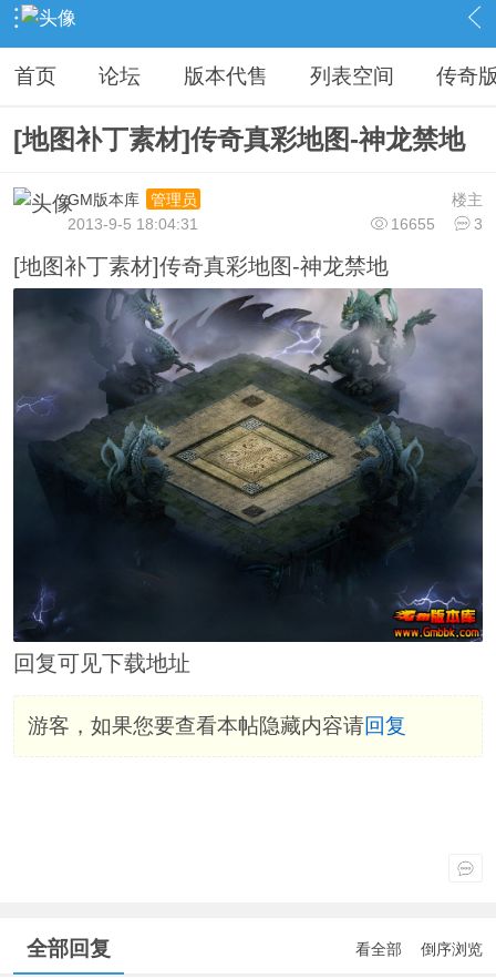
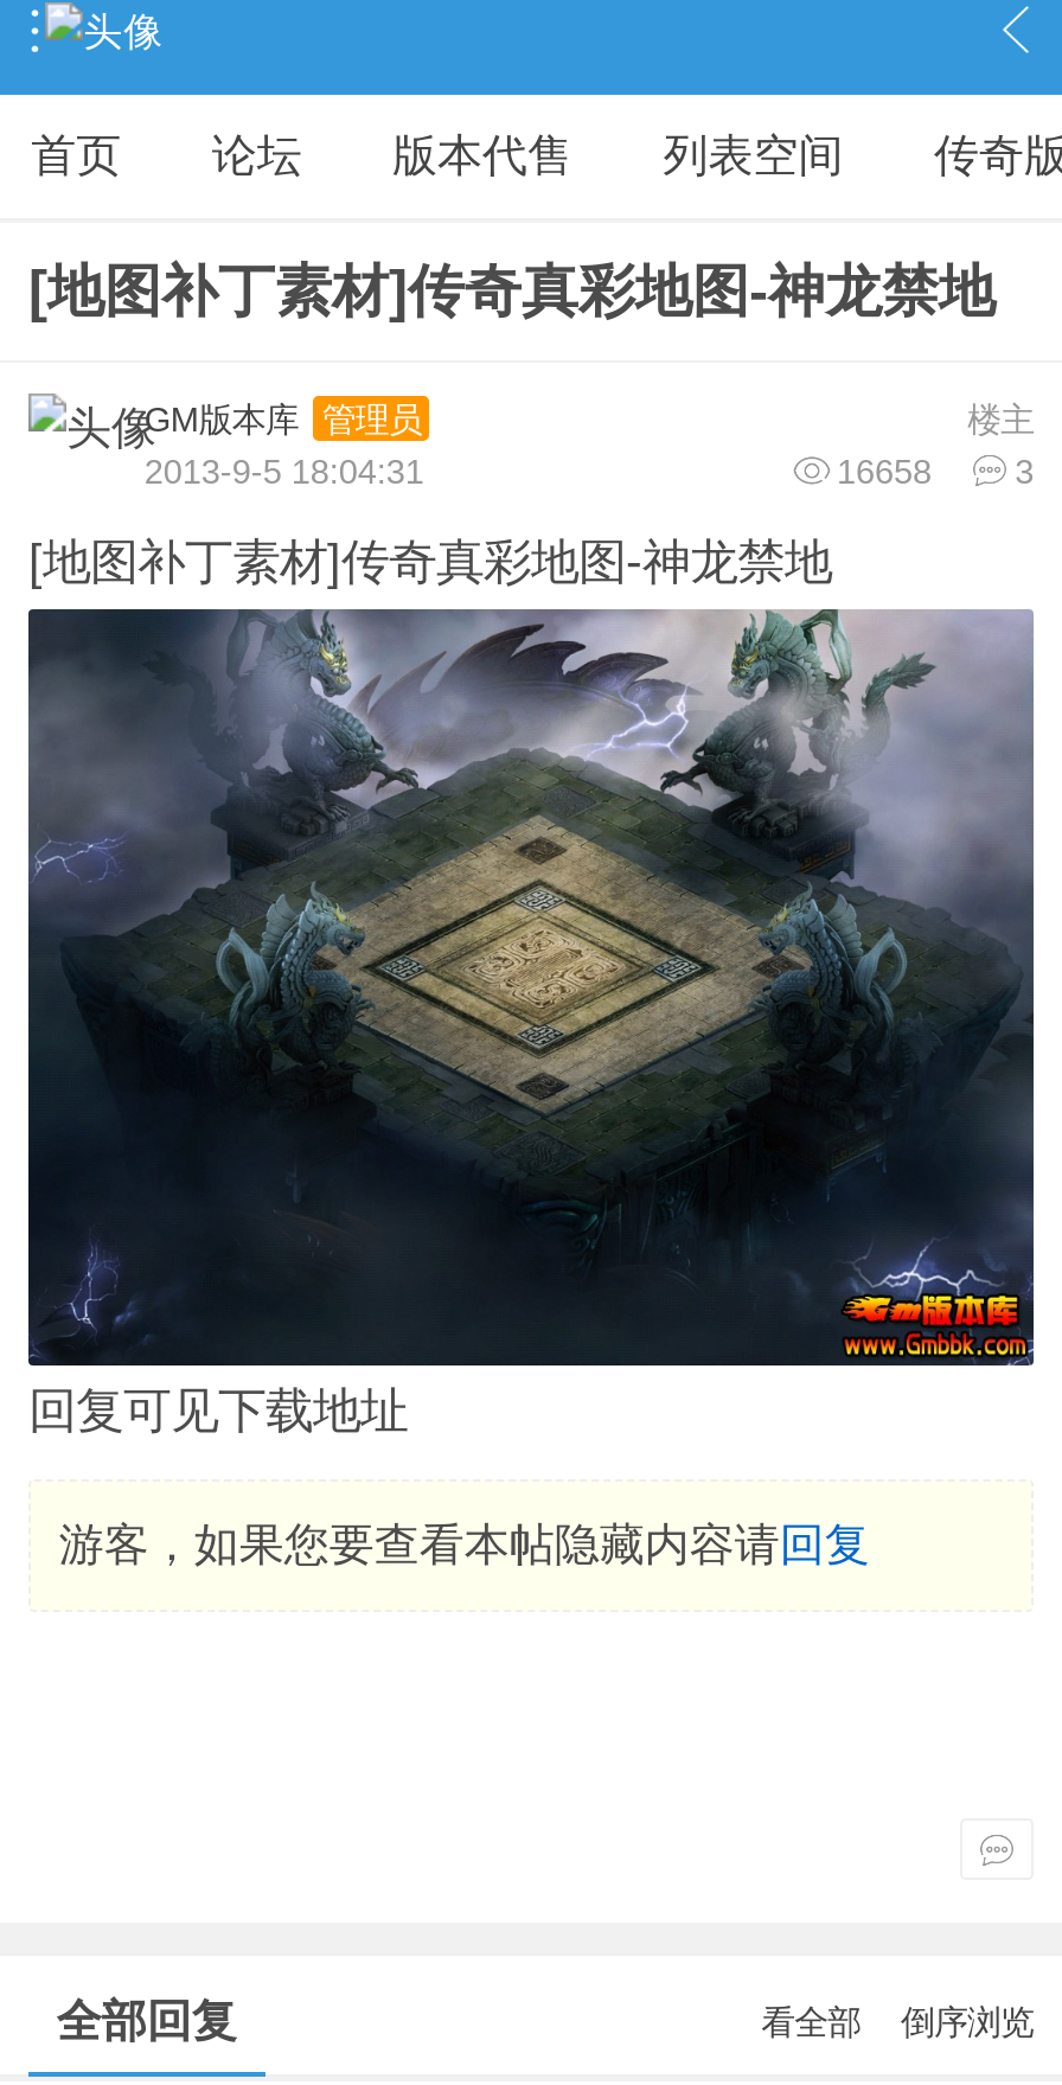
[391,215,483,232] 16655 3 -> [837,452,1034,490] 16658 3

